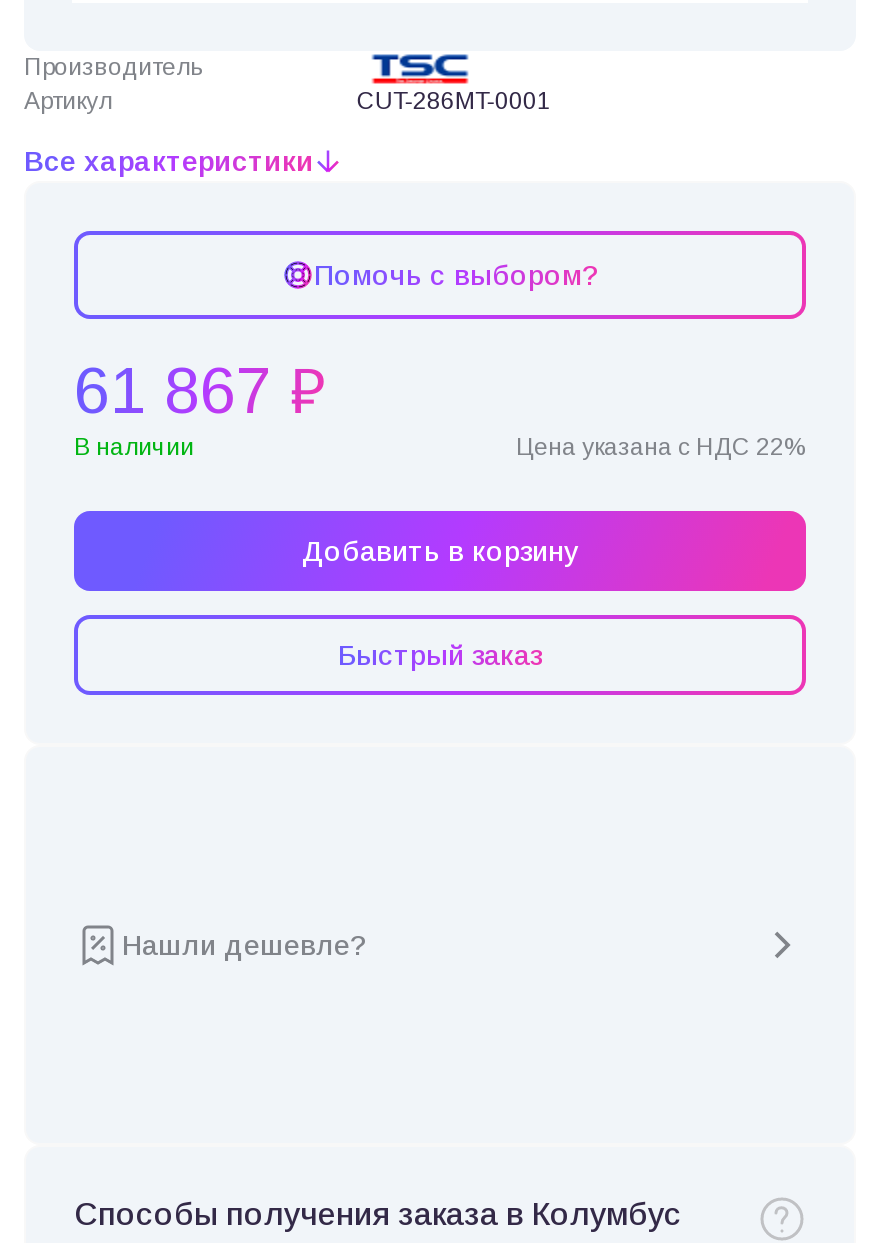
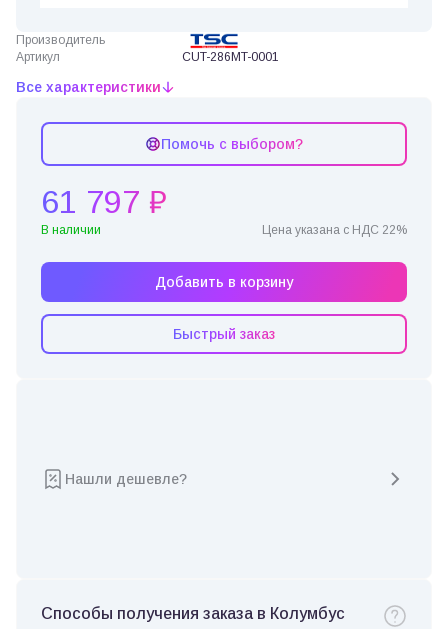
[74,355,326,427] 61 867 ₽ -> [41,184,167,220] 61 797 ₽

